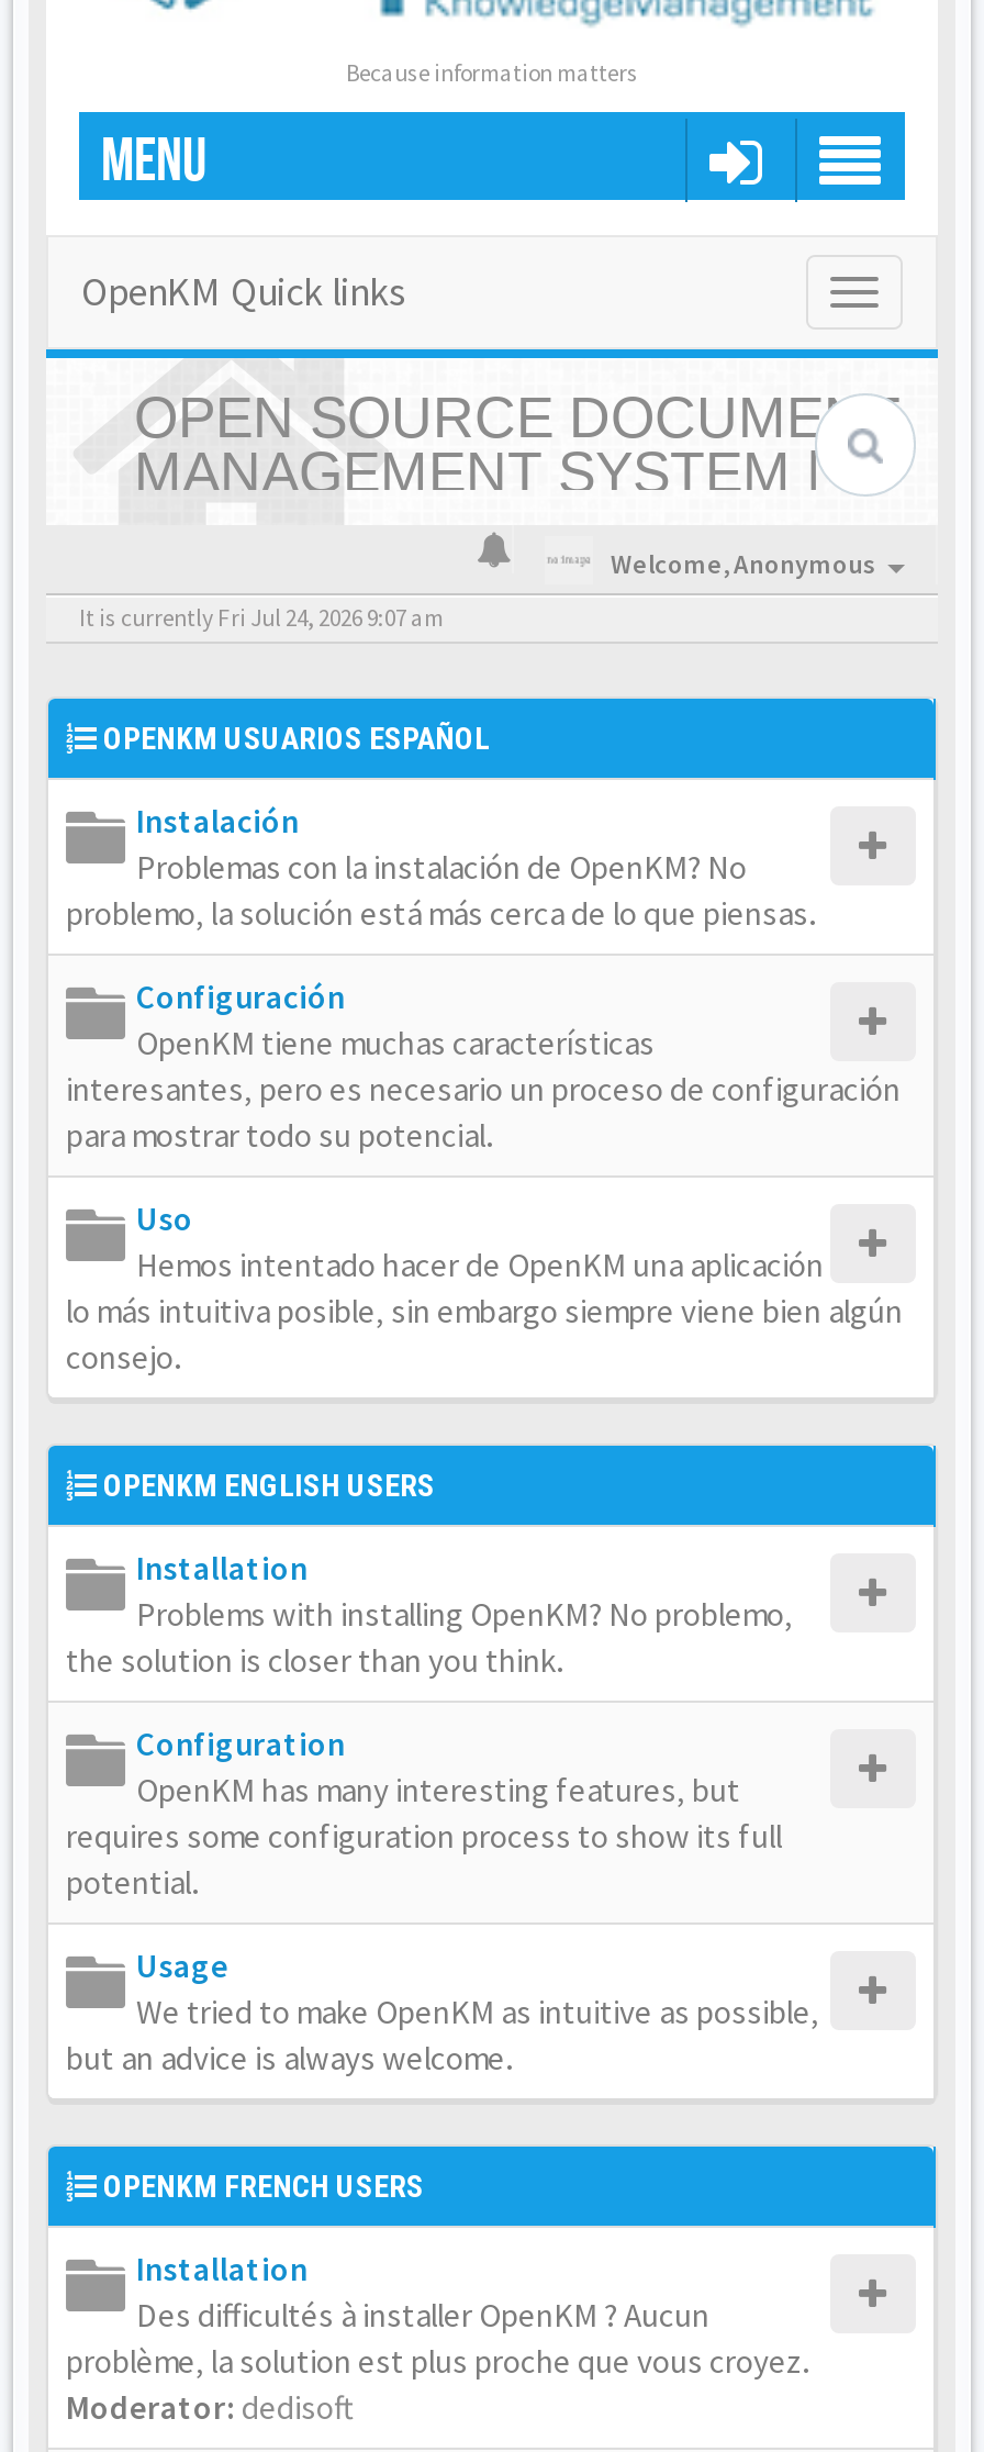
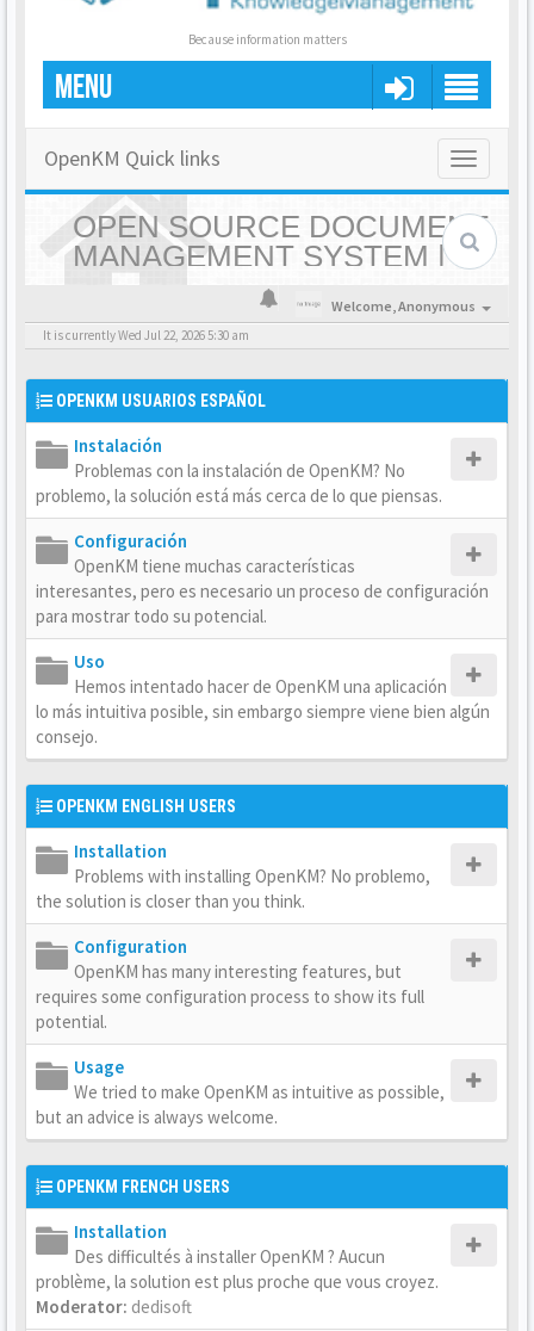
[79,602,444,633] It is currently Fri Jul 24, 2026 9:07 am -> [43,327,249,343] It is currently Wed Jul 22, 2026 5:30 am

